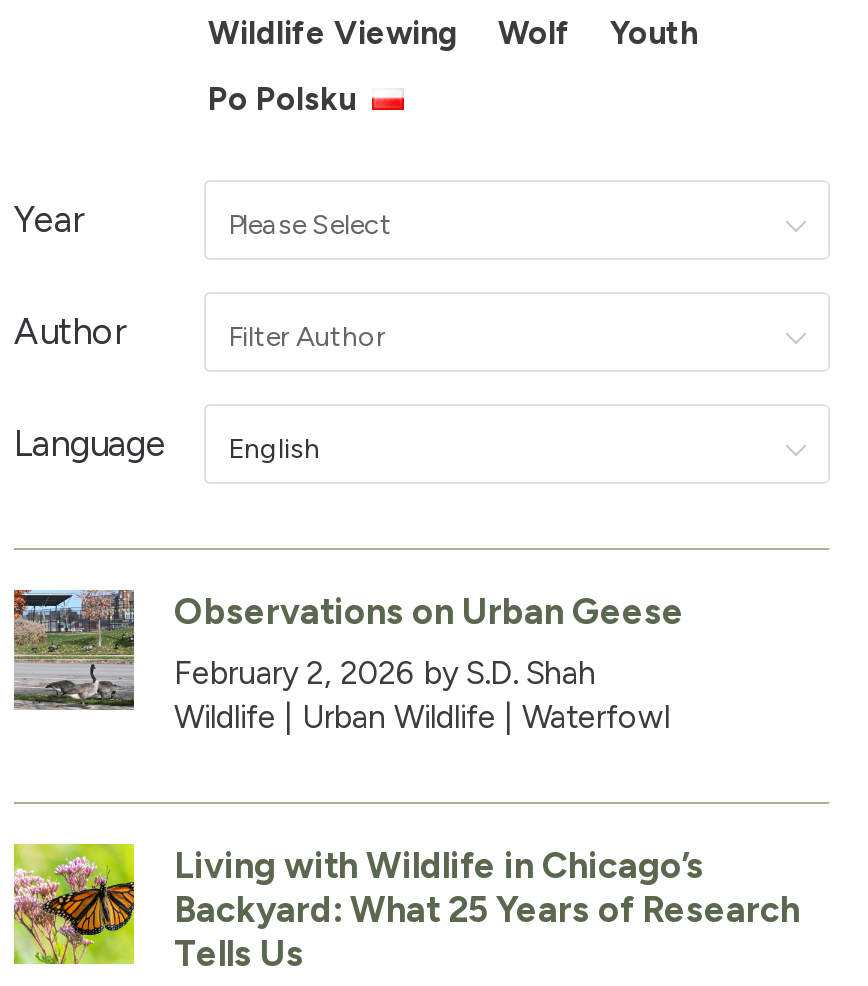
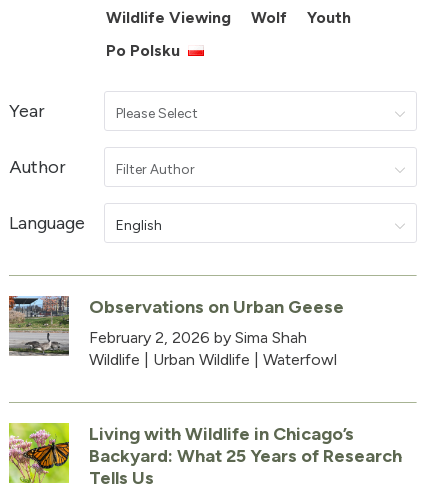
[174,654,596,692] February 2, 2026 by S.D. Shah -> [89,328,307,347] February 2, 2026 by Sima Shah

